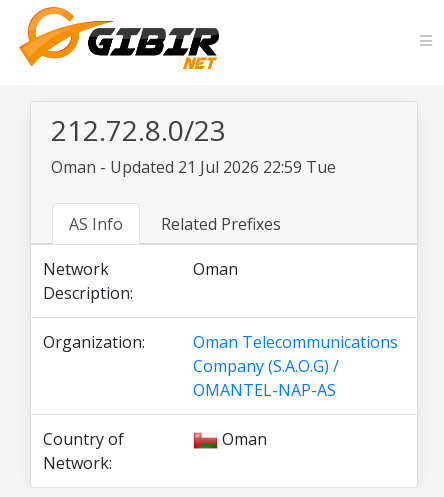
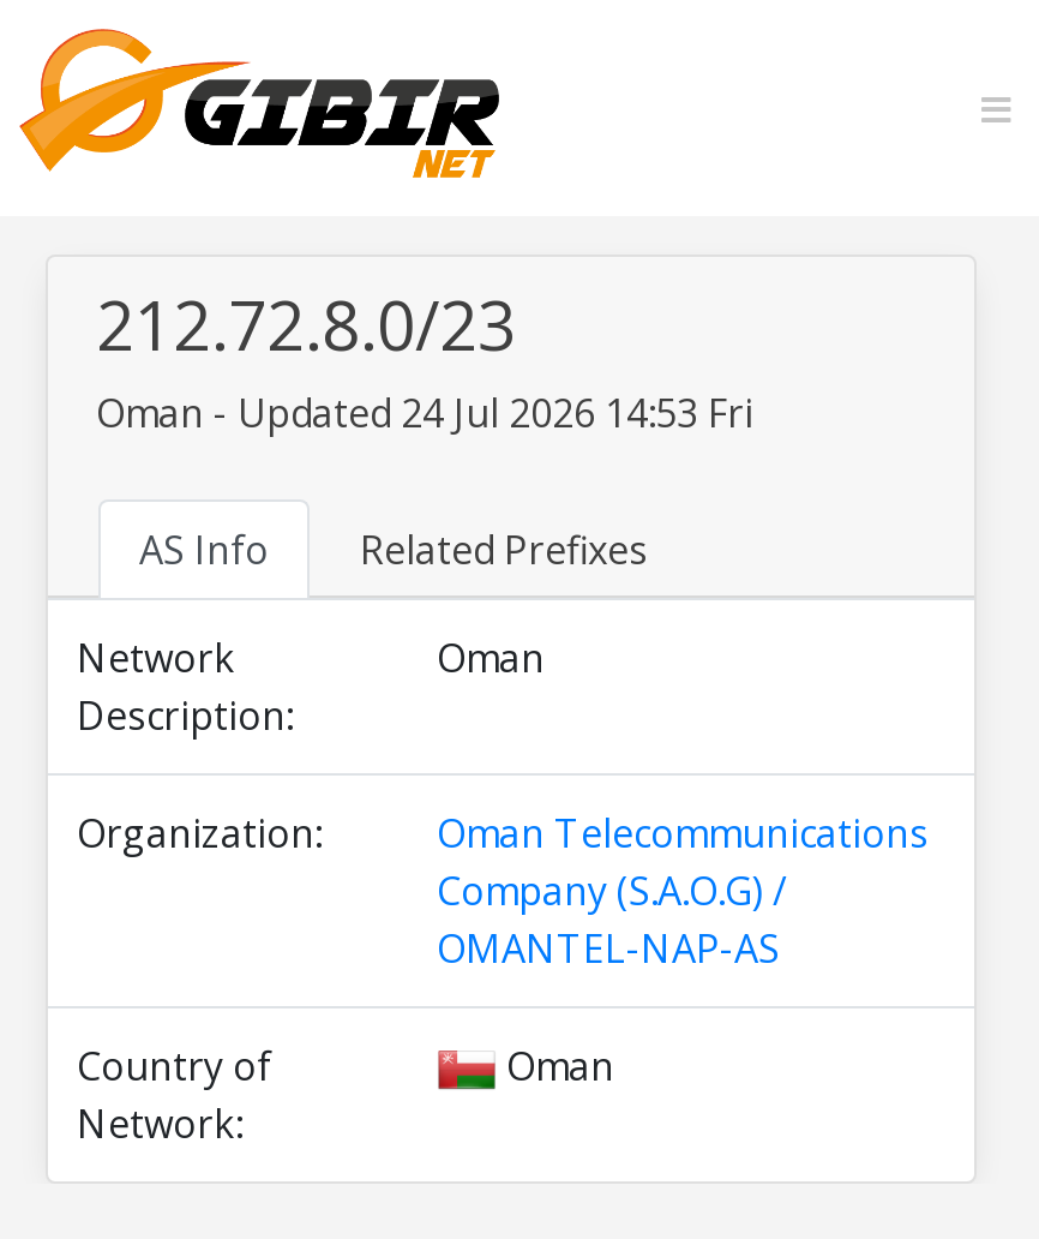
[51,156,336,178] Oman - Updated 21 Jul 2026 22:59 Tue -> [96,387,753,439] Oman - Updated 24 Jul 2026 14:53 Fri

